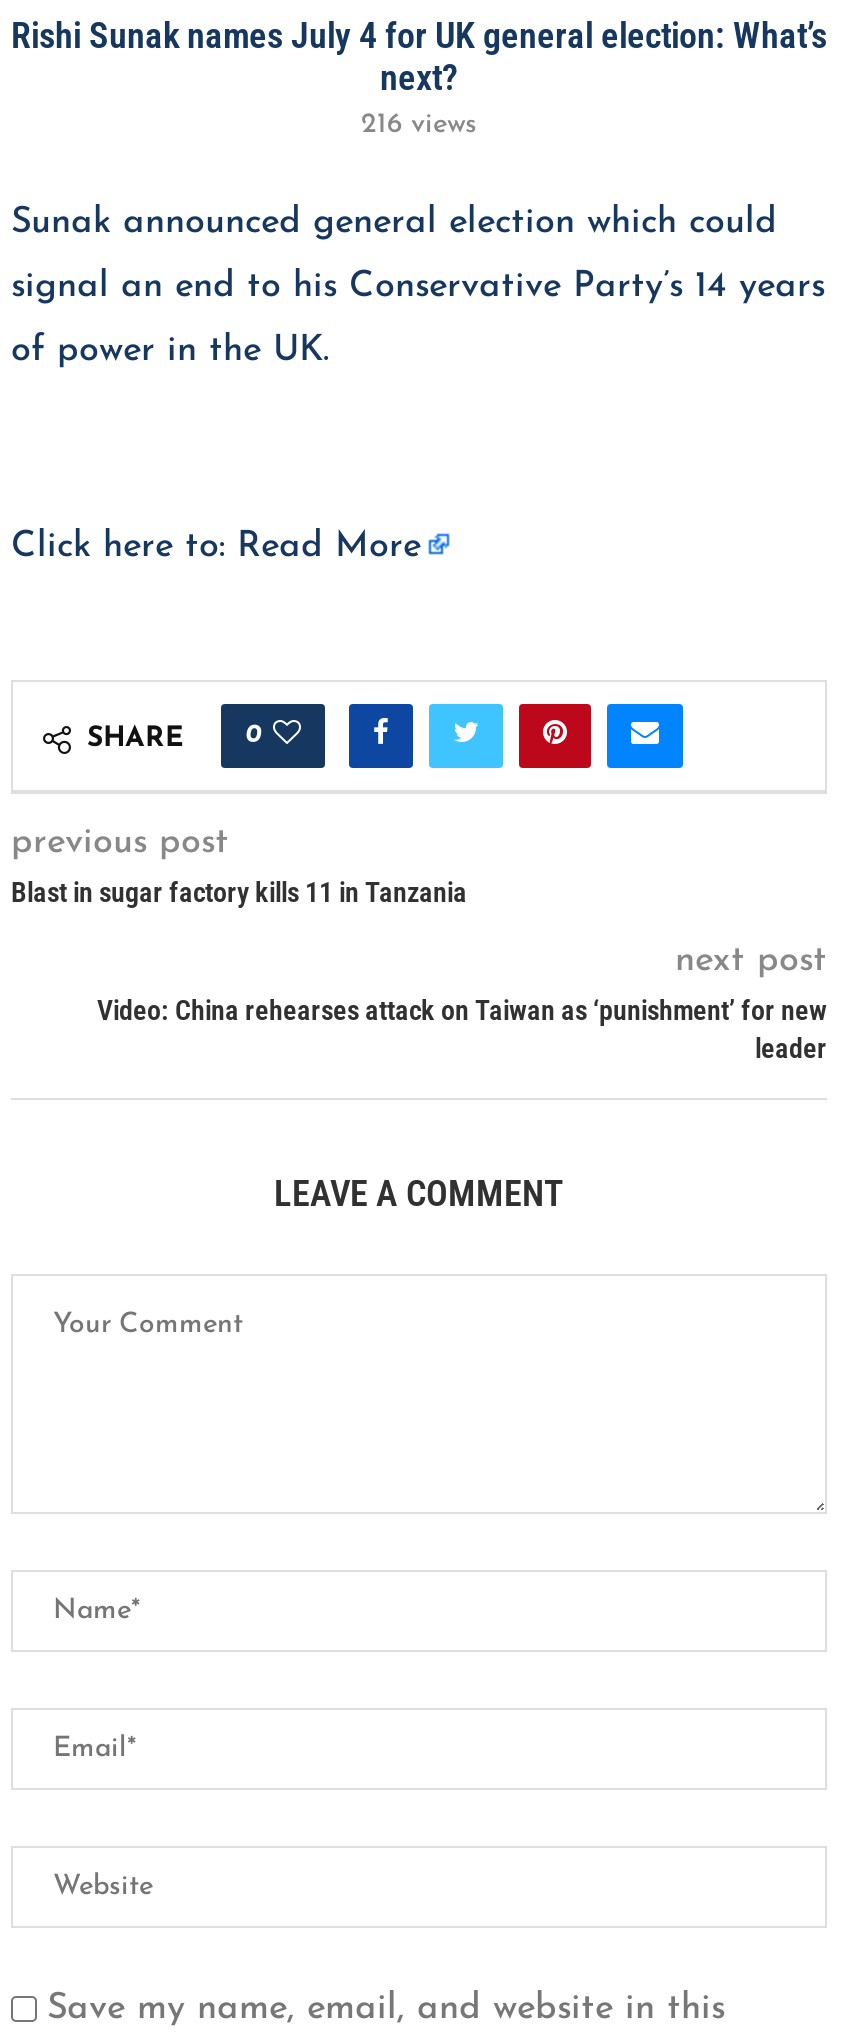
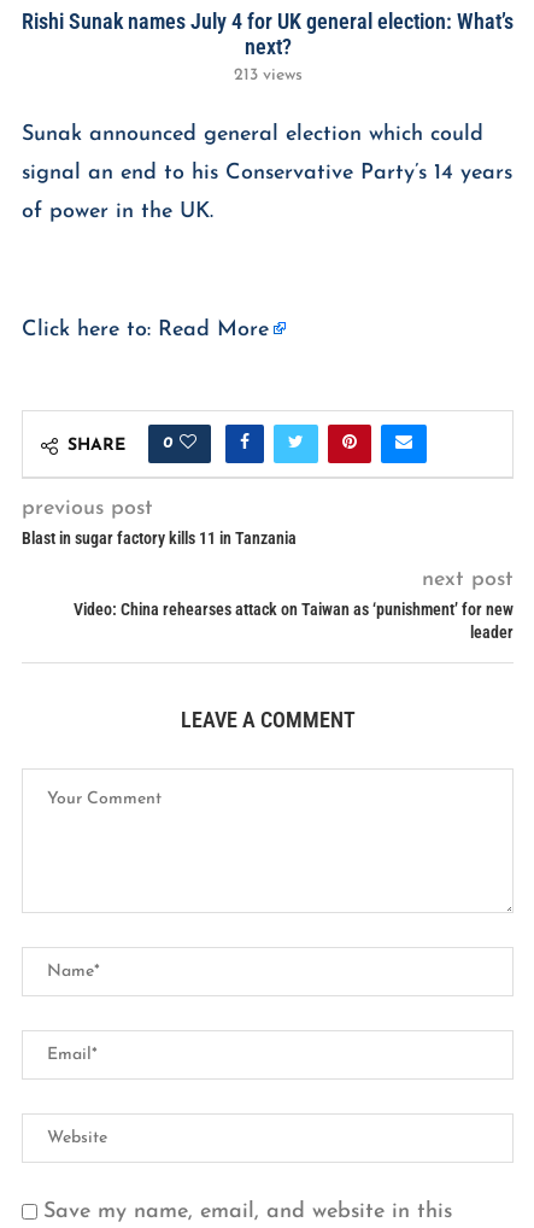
[361,110,477,140] 216 views -> [233,66,302,84] 213 views

